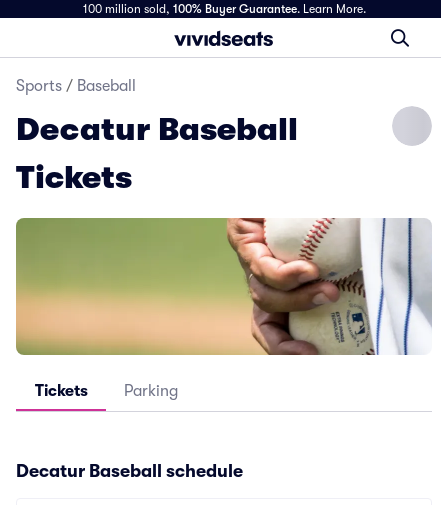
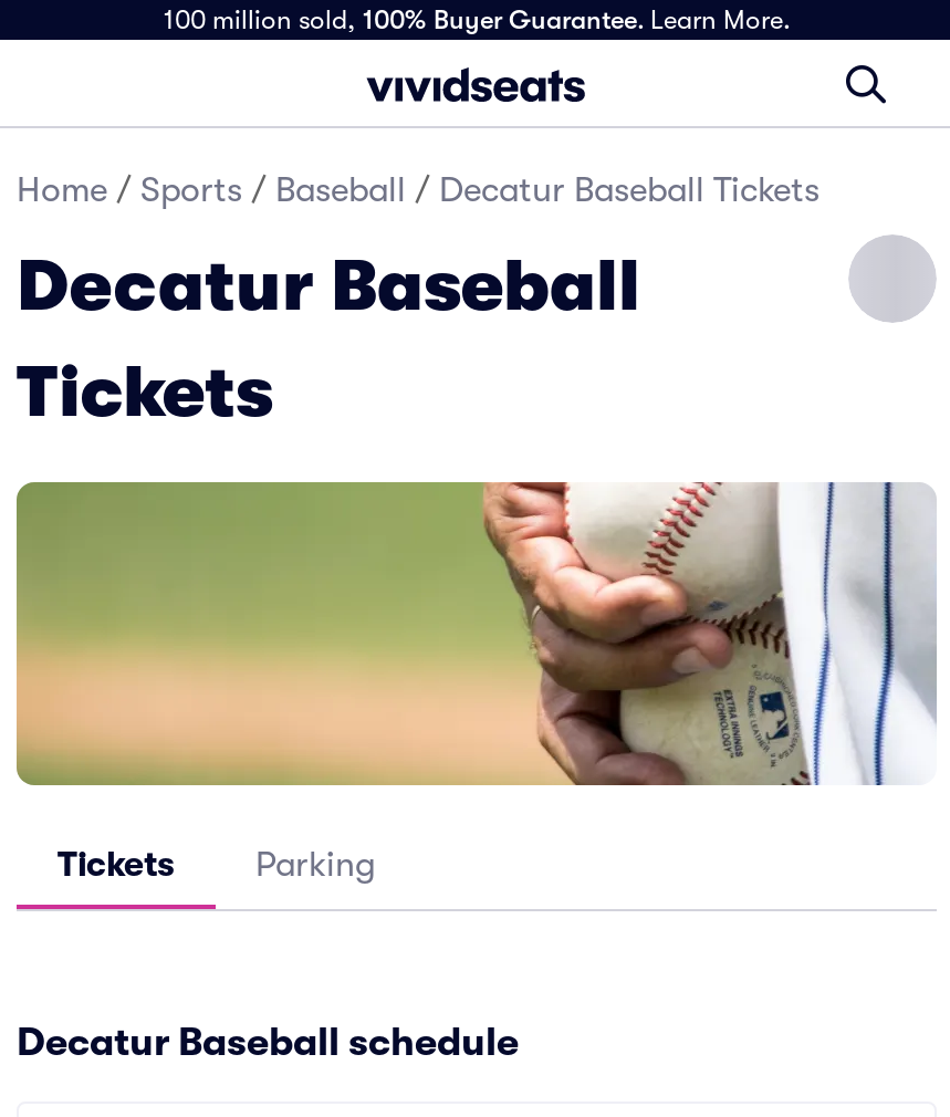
[16,77,136,95] Sports / Baseball -> [17,170,819,210] Home / Sports / Baseball / Decatur Baseball Tickets

